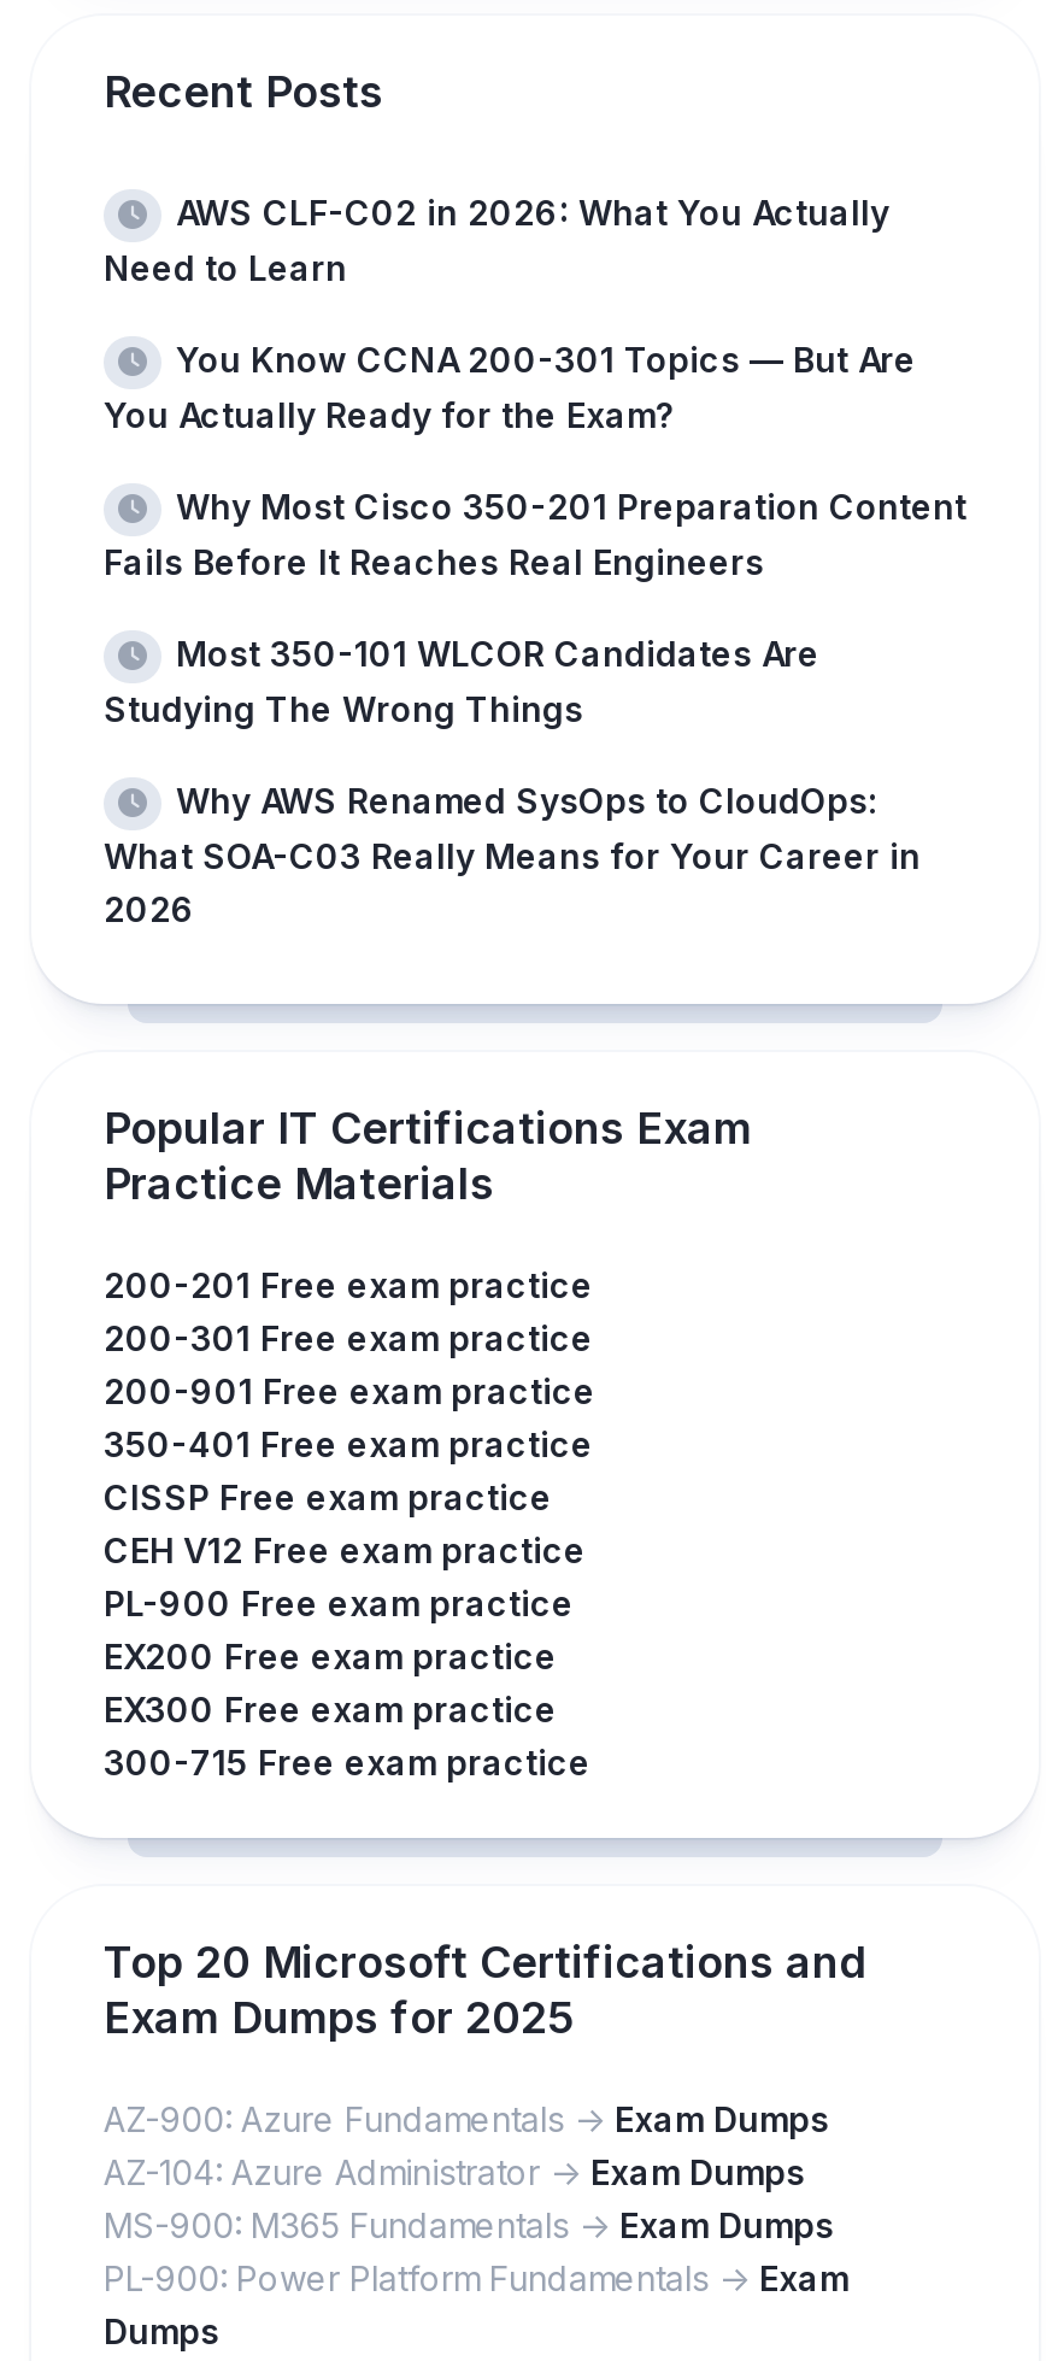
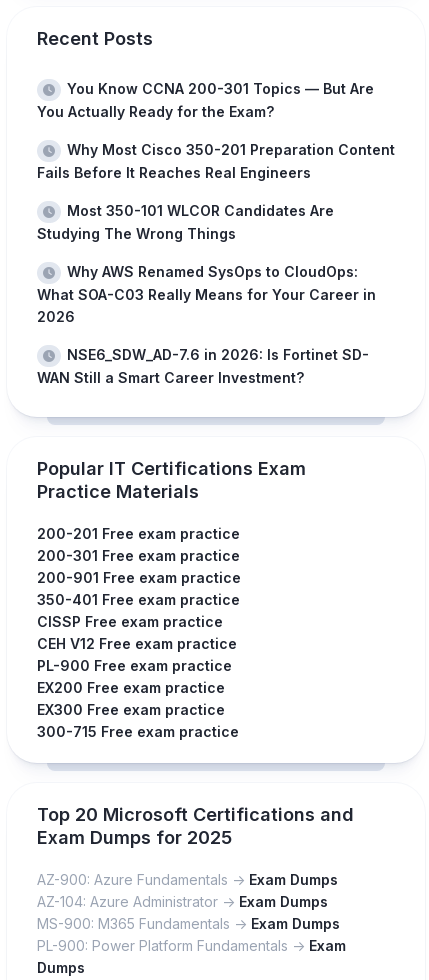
[104,191,889,288] AWS CLF-C02 in 2026: What You Actually | Need to Learn -> none
moved [104,338,966,929] -> [37,80,395,325]: You Know CCNA 200-301 Topics — But Are | You Actually Ready for the Exam? | Why Most Cisco 350-201 Preparation Content | ... | What SOA-C03 Really Means for Your Career in | 2026
none -> [37,346,369,386] NSE6_SDW_AD-7.6 in 2026: Is Fortinet SD- | WAN Still a Smart Career Investment?

